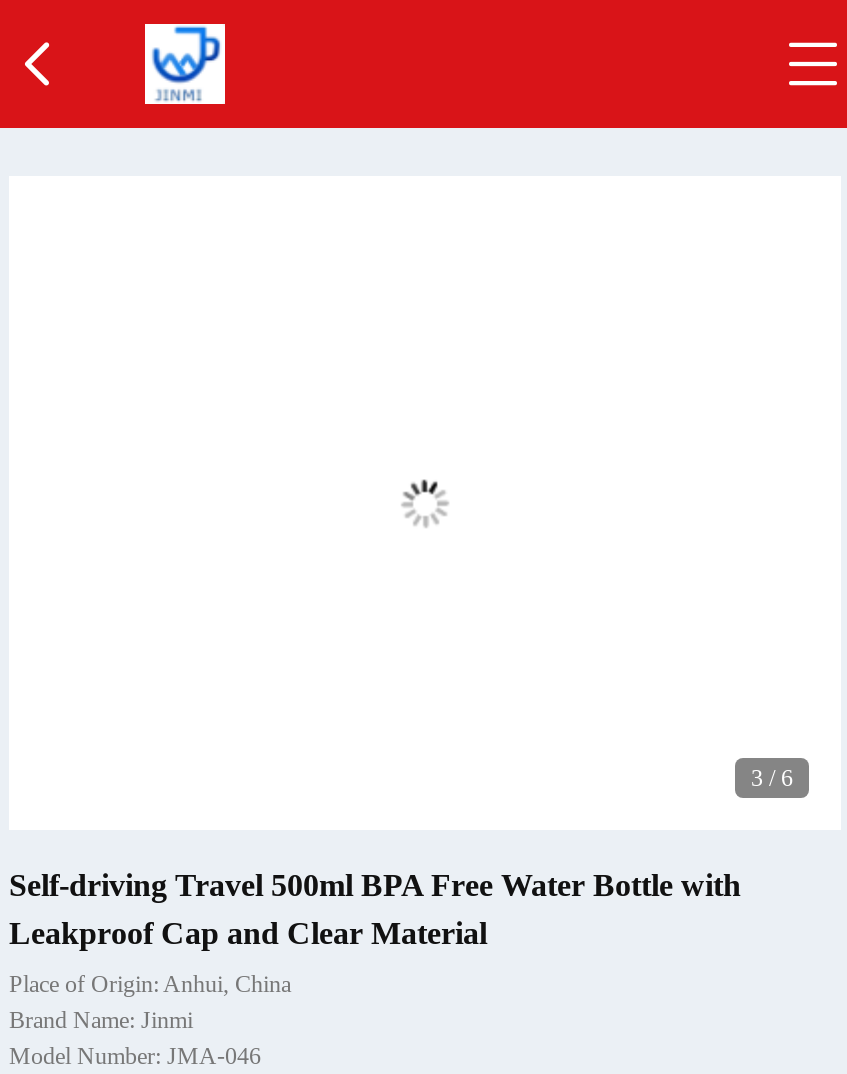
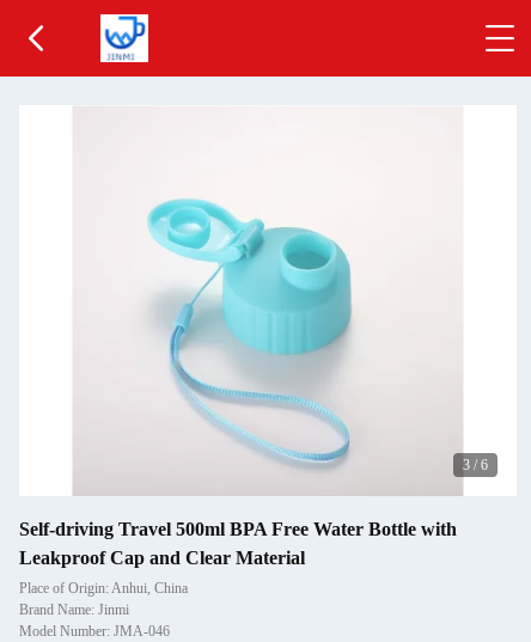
none -> [73,197,463,496] [image]

